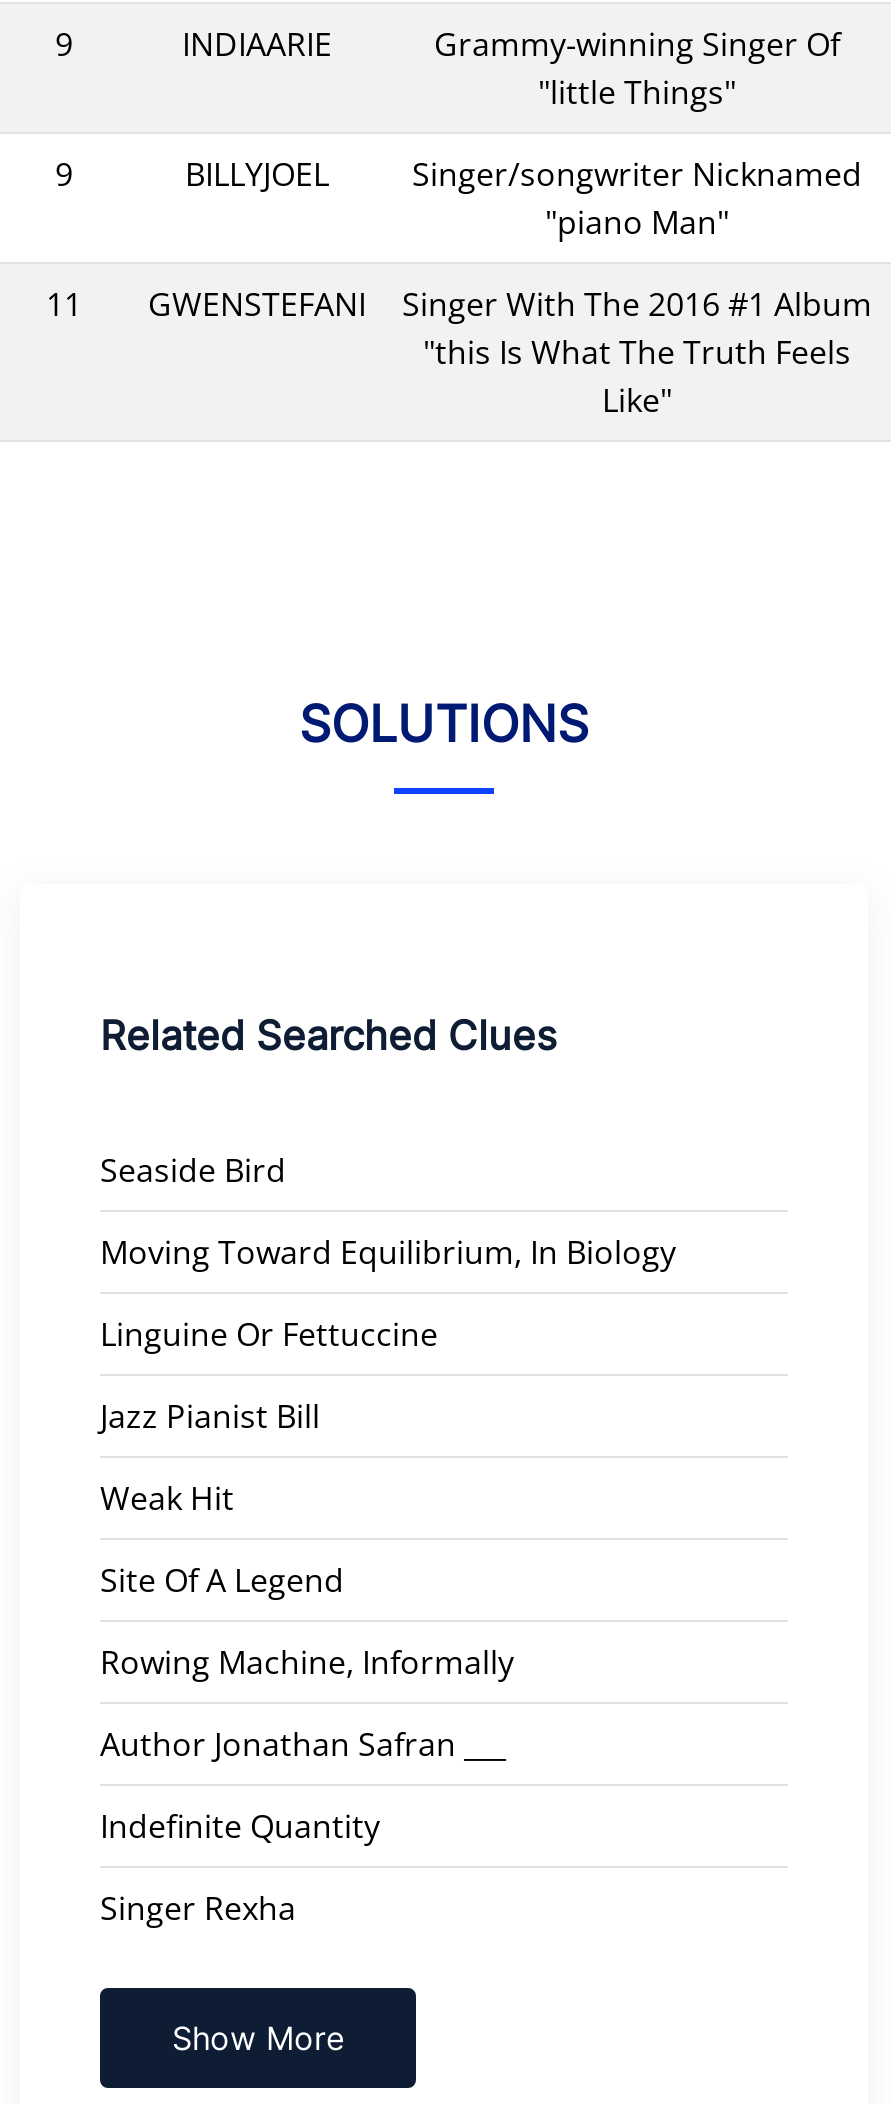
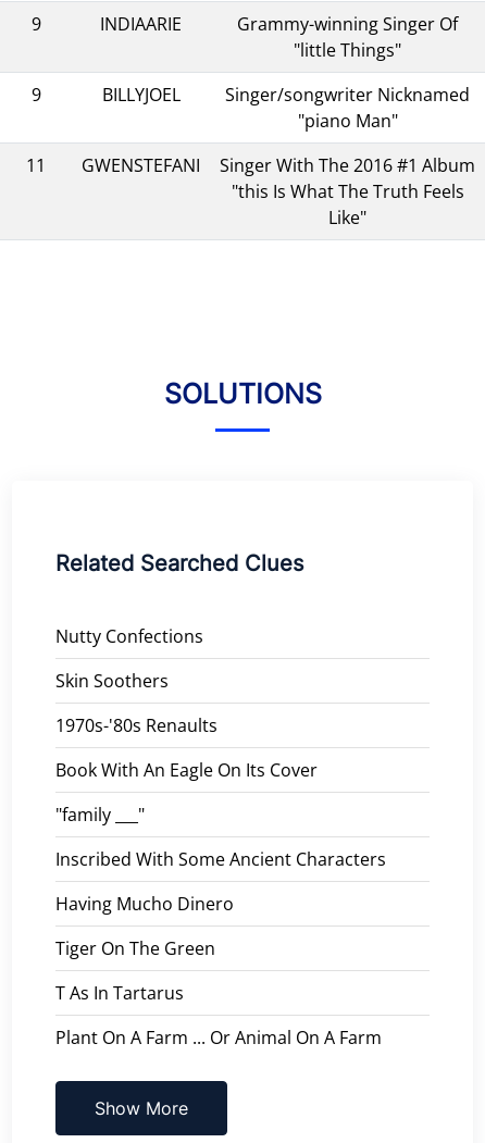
[100,1147,286,1191] Seaside Bird -> [55,624,203,648] Nutty Confections
[100,1229,676,1273] Moving Toward Equilibrium, In Biology -> [55,668,169,692] Skin Soothers
[100,1311,438,1355] Linguine Or Fettuccine -> [55,713,217,737] 1970s-'80s Renaults
[100,1393,320,1437] Jazz Pianist Bill -> [55,757,318,781] Book With An Eagle On Its Cover
[100,1475,234,1519] Weak Hit -> [55,802,145,826] "family ___"
[100,1557,344,1601] Site Of A Legend -> [55,847,386,871] Inscribed With Some Ancient Characters
[100,1639,514,1683] Rowing Machine, Informally -> [55,891,234,915] Having Mucho Dinero
[100,1721,506,1765] Author Jonathan Safran ___ -> [55,936,215,960] Tiger On The Green
[100,1803,380,1847] Indefinite Quantity -> [55,980,184,1004] T As In Tartarus
[100,1885,296,1929] Singer Rexha -> [55,1025,382,1049] Plant On A Farm ... Or Animal On A Farm

